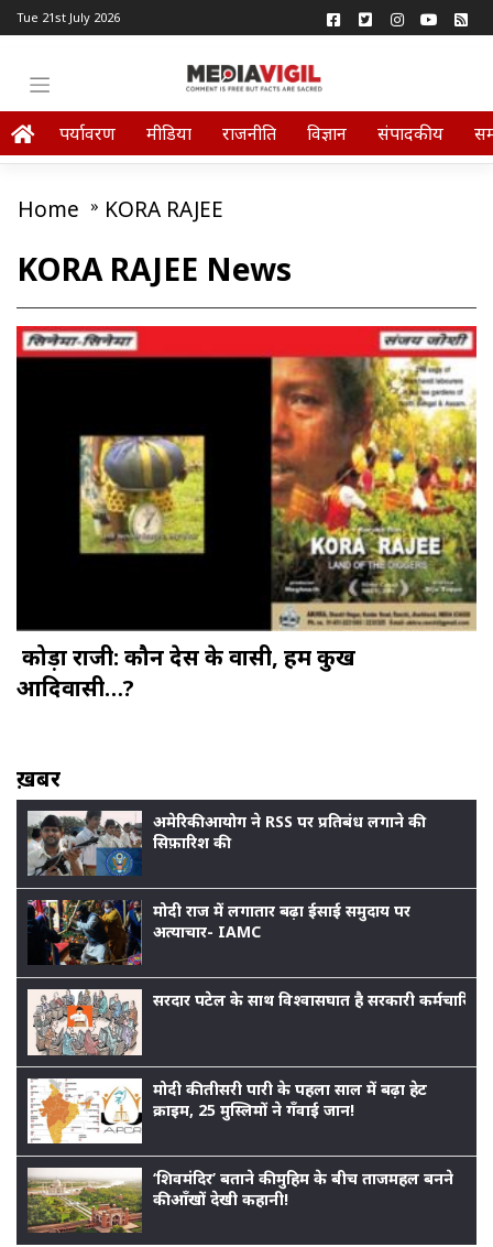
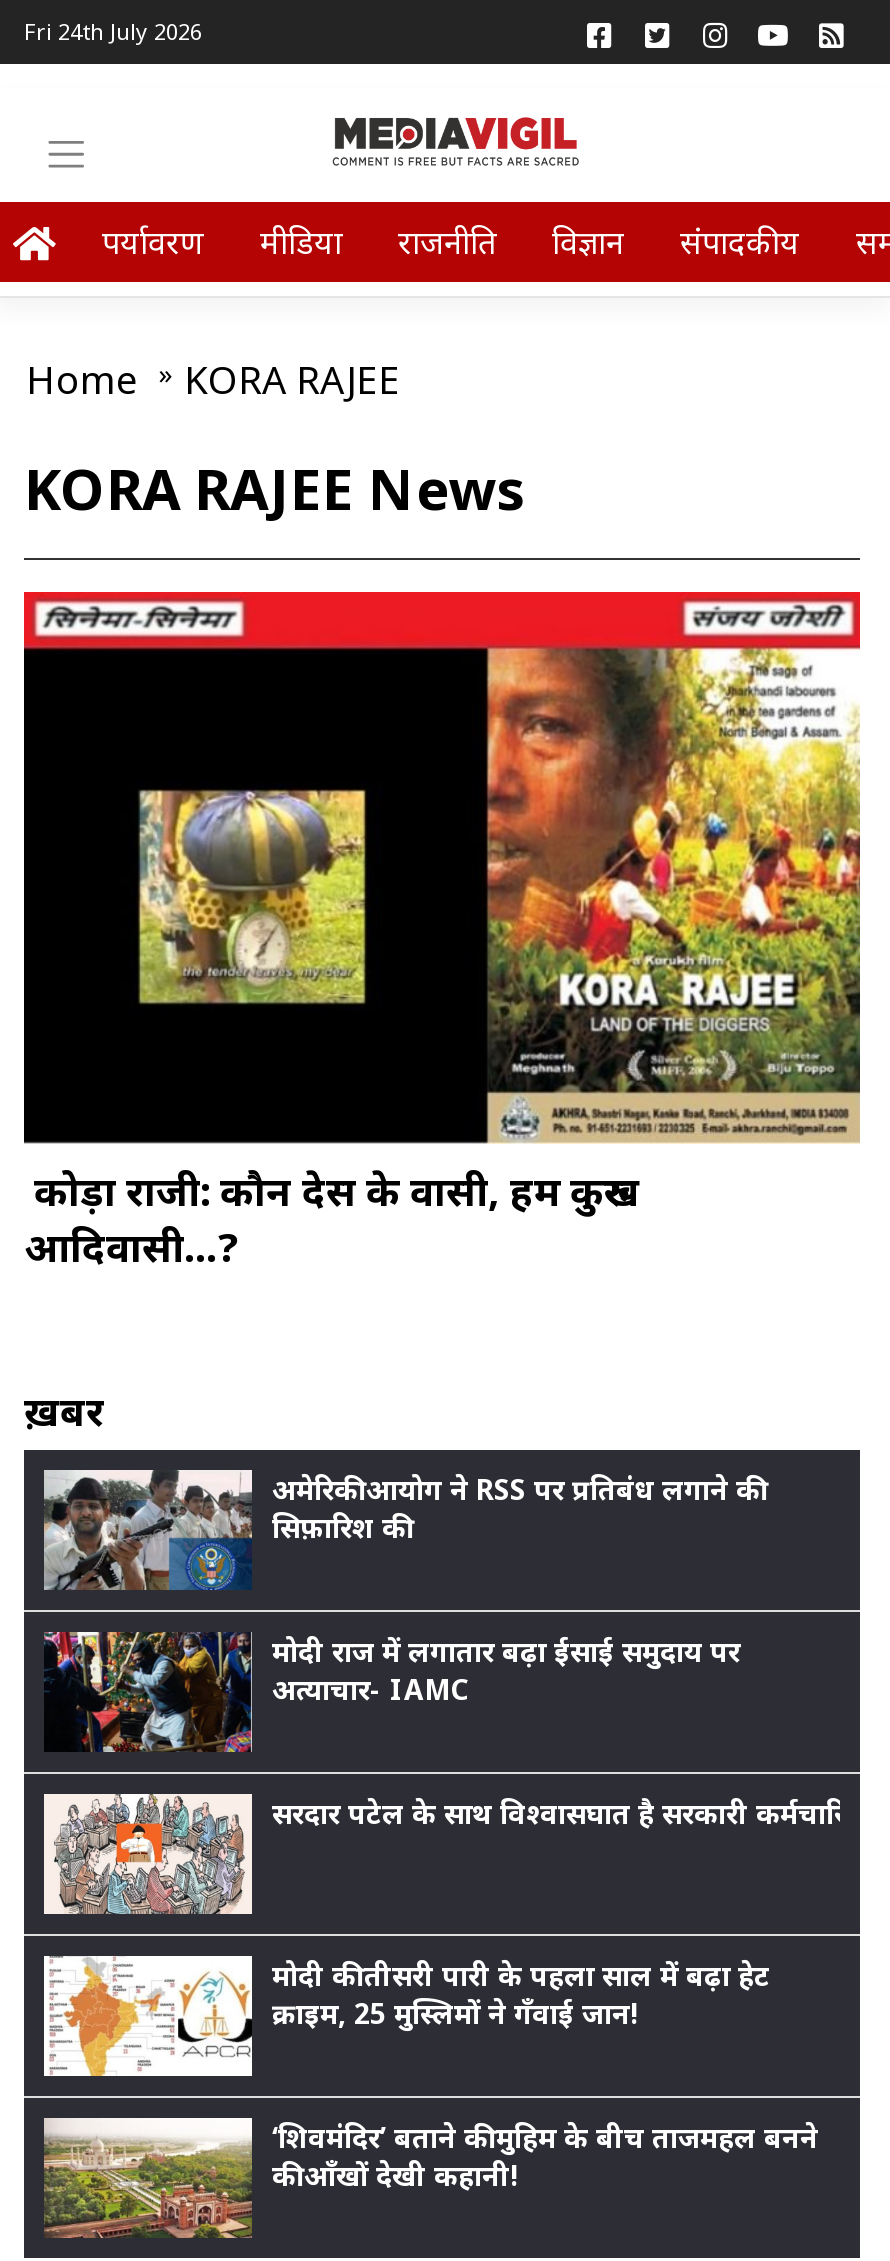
[17,9,120,25] Tue 21st July 2026 -> [24,16,202,46] Fri 24th July 2026

